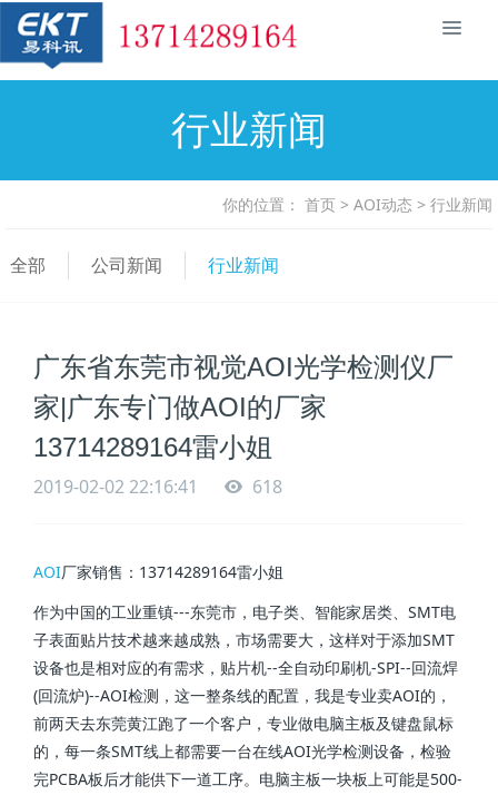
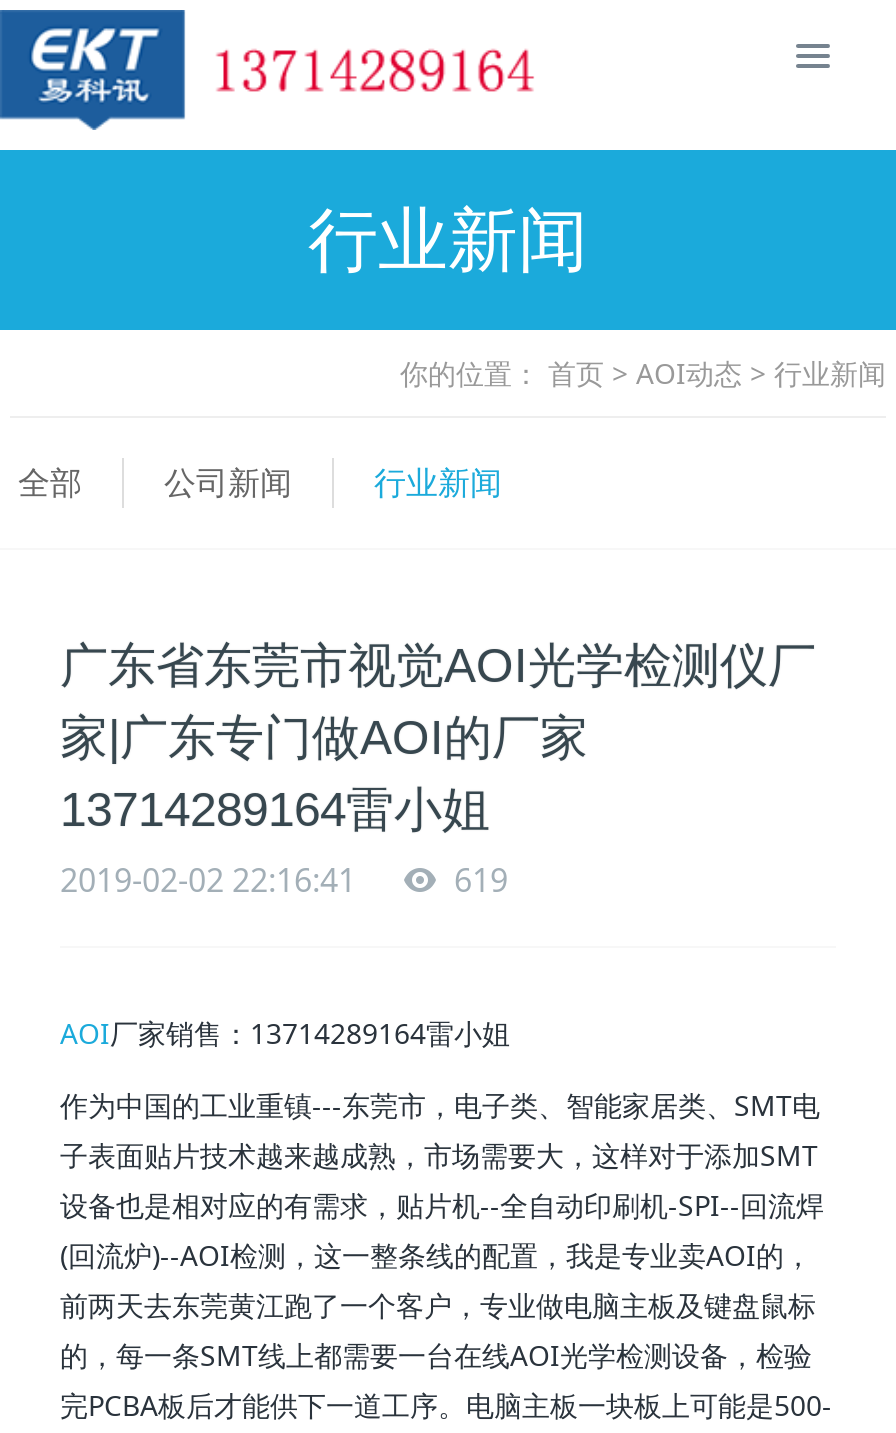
[252,474,282,499] 618 -> [454,858,508,902] 619

